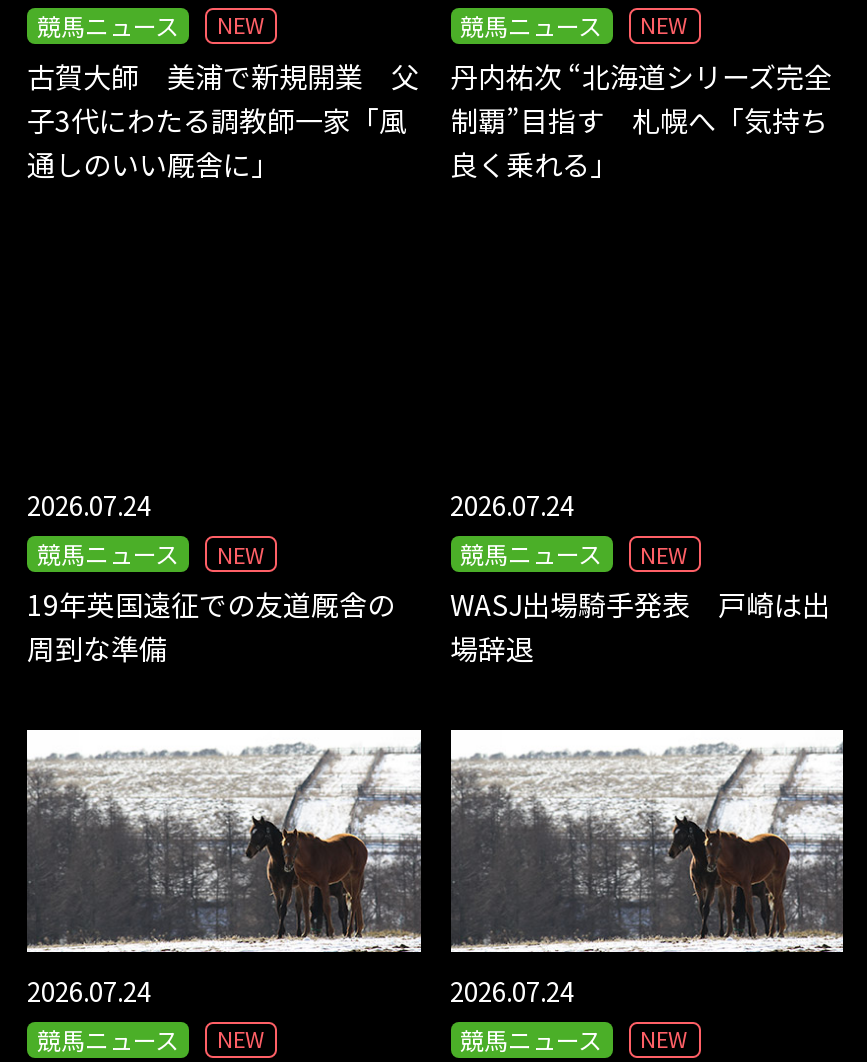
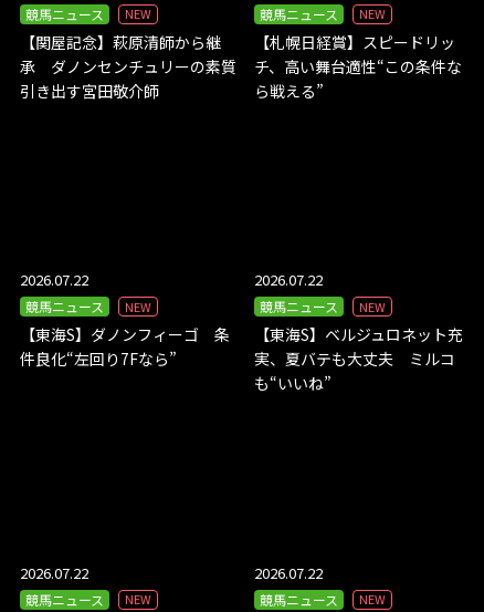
[27,55,419,183] 古賀大師 美浦で新規開業 父 | 子3代にわたる調教師一家「風 | 通しのいい厩舎に」 -> [20,31,236,101] 【関屋記念】萩原清師から継 | 承 ダノンセンチュリーの素質 | 引き出す宮田敬介師
[450,55,832,183] 丹内祐次 “北海道シリーズ完全 | 制覇”目指す 札幌へ「気持ち | 良く乗れる」 -> [254,31,461,101] 【札幌日経賞】スピードリッ | チ、高い舞台適性“この条件な | ら戦える”
[27,486,151,524] 2026.07.24 -> [20,269,88,290] 2026.07.22
[450,486,574,524] 2026.07.24 -> [254,269,322,290] 2026.07.22
[27,584,395,668] 19年英国遠征での友道厩舎の | 周到な準備 -> [20,323,230,370] 【東海S】ダノンフィーゴ 条 | 件良化“左回り7Fなら”
[450,584,830,668] WASJ出場騎手発表 戸崎は出 | 場辞退 -> [254,323,462,394] 【東海S】ベルジュロネット充 | 実、夏バテも大丈夫 ミルコ | も“いいね”
[25,728,423,954] [image] -> none
[449,728,845,954] [image] -> none
[27,971,151,1009] 2026.07.24 -> [20,562,88,583] 2026.07.22
[450,971,574,1009] 2026.07.24 -> [254,562,322,583] 2026.07.22

